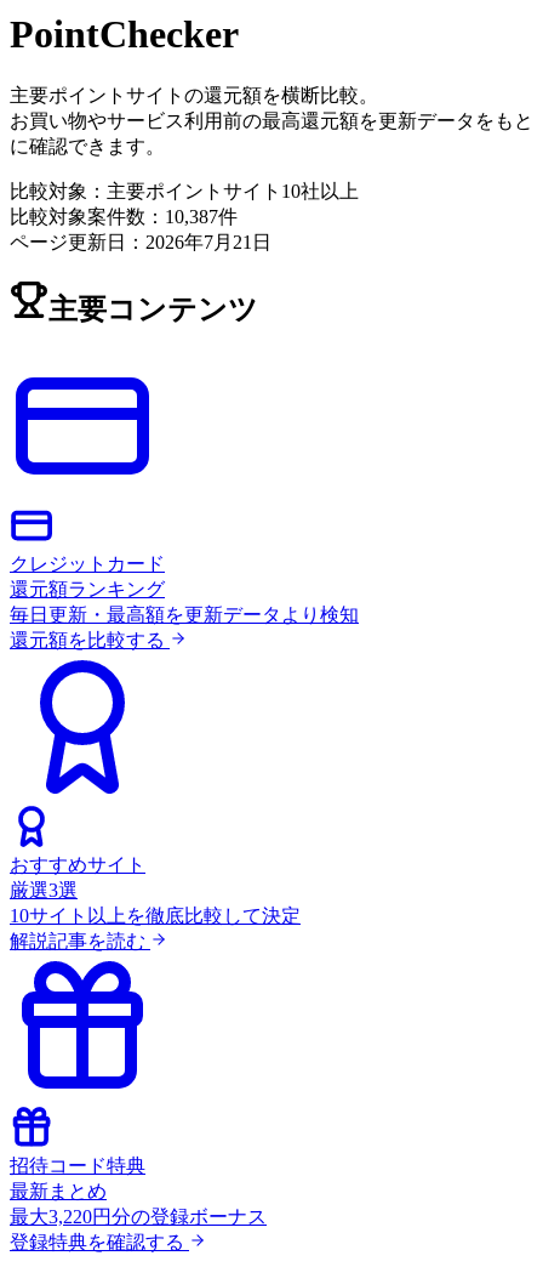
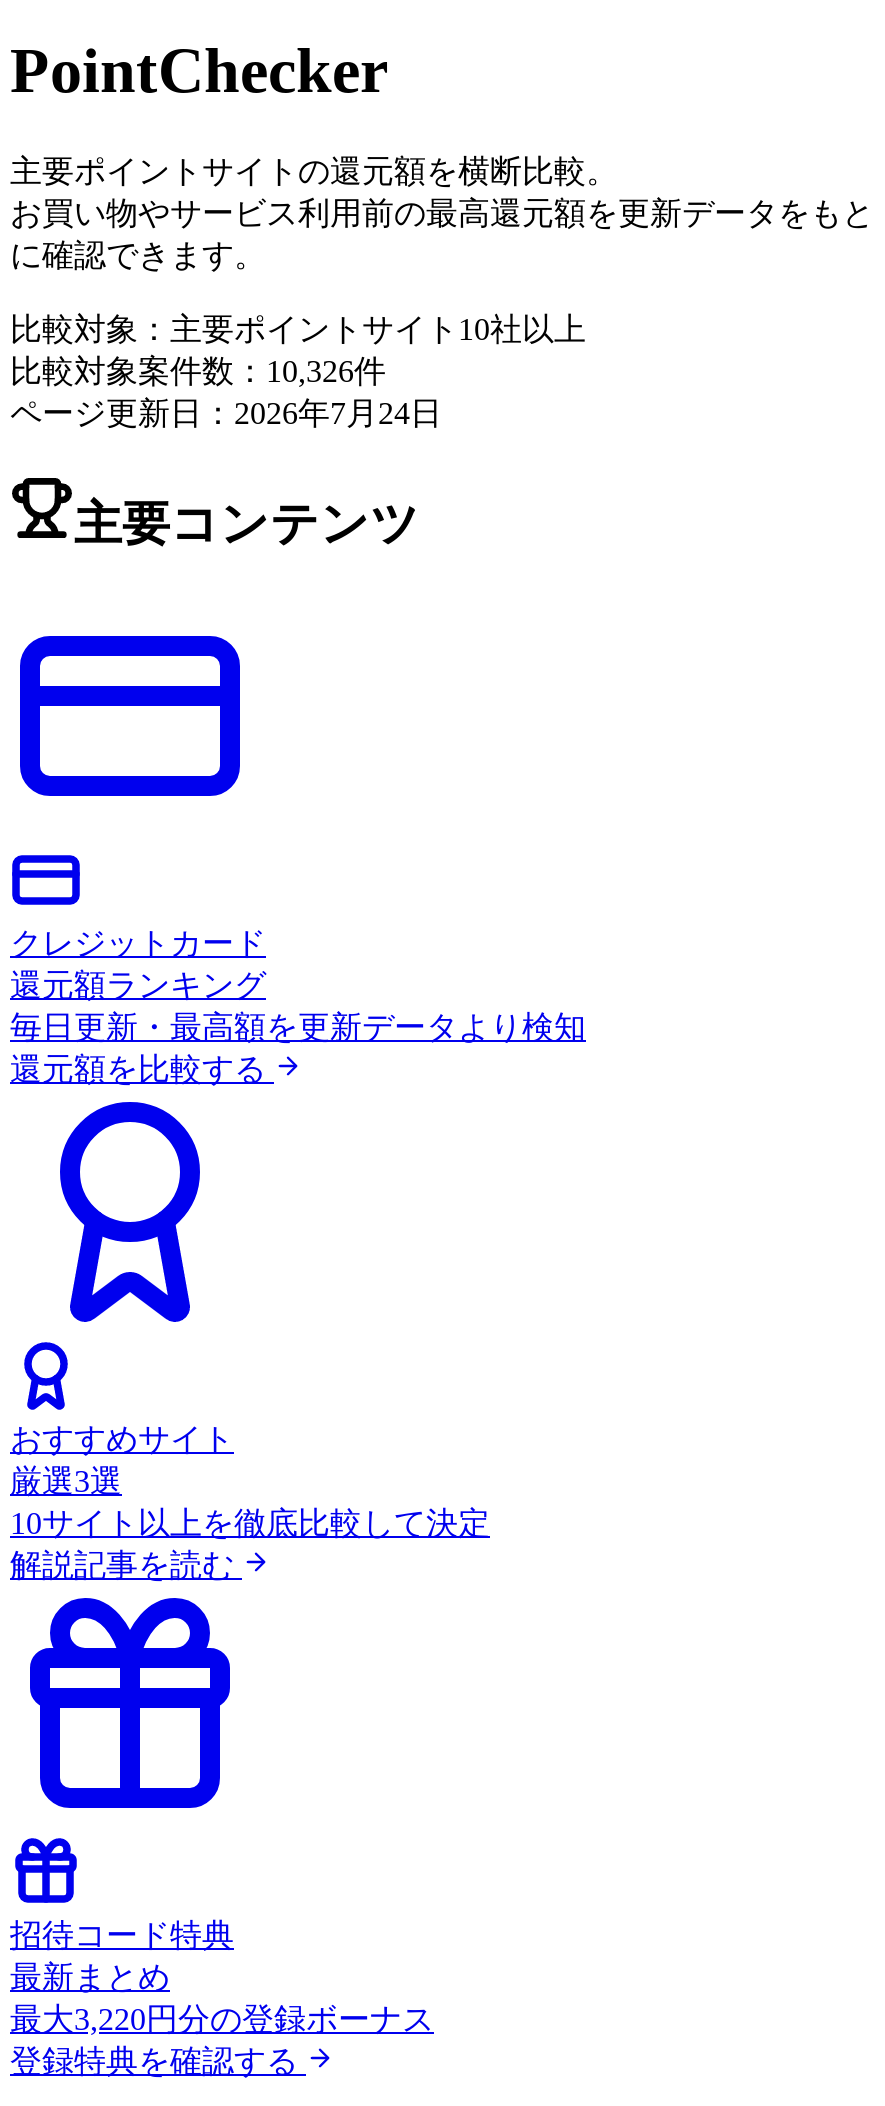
[10,206,238,227] 比較対象案件数：10,387件 -> [10,354,386,388] 比較対象案件数：10,326件
[10,232,271,252] ページ更新日：2026年7月21日 -> [10,396,442,430] ページ更新日：2026年7月24日

